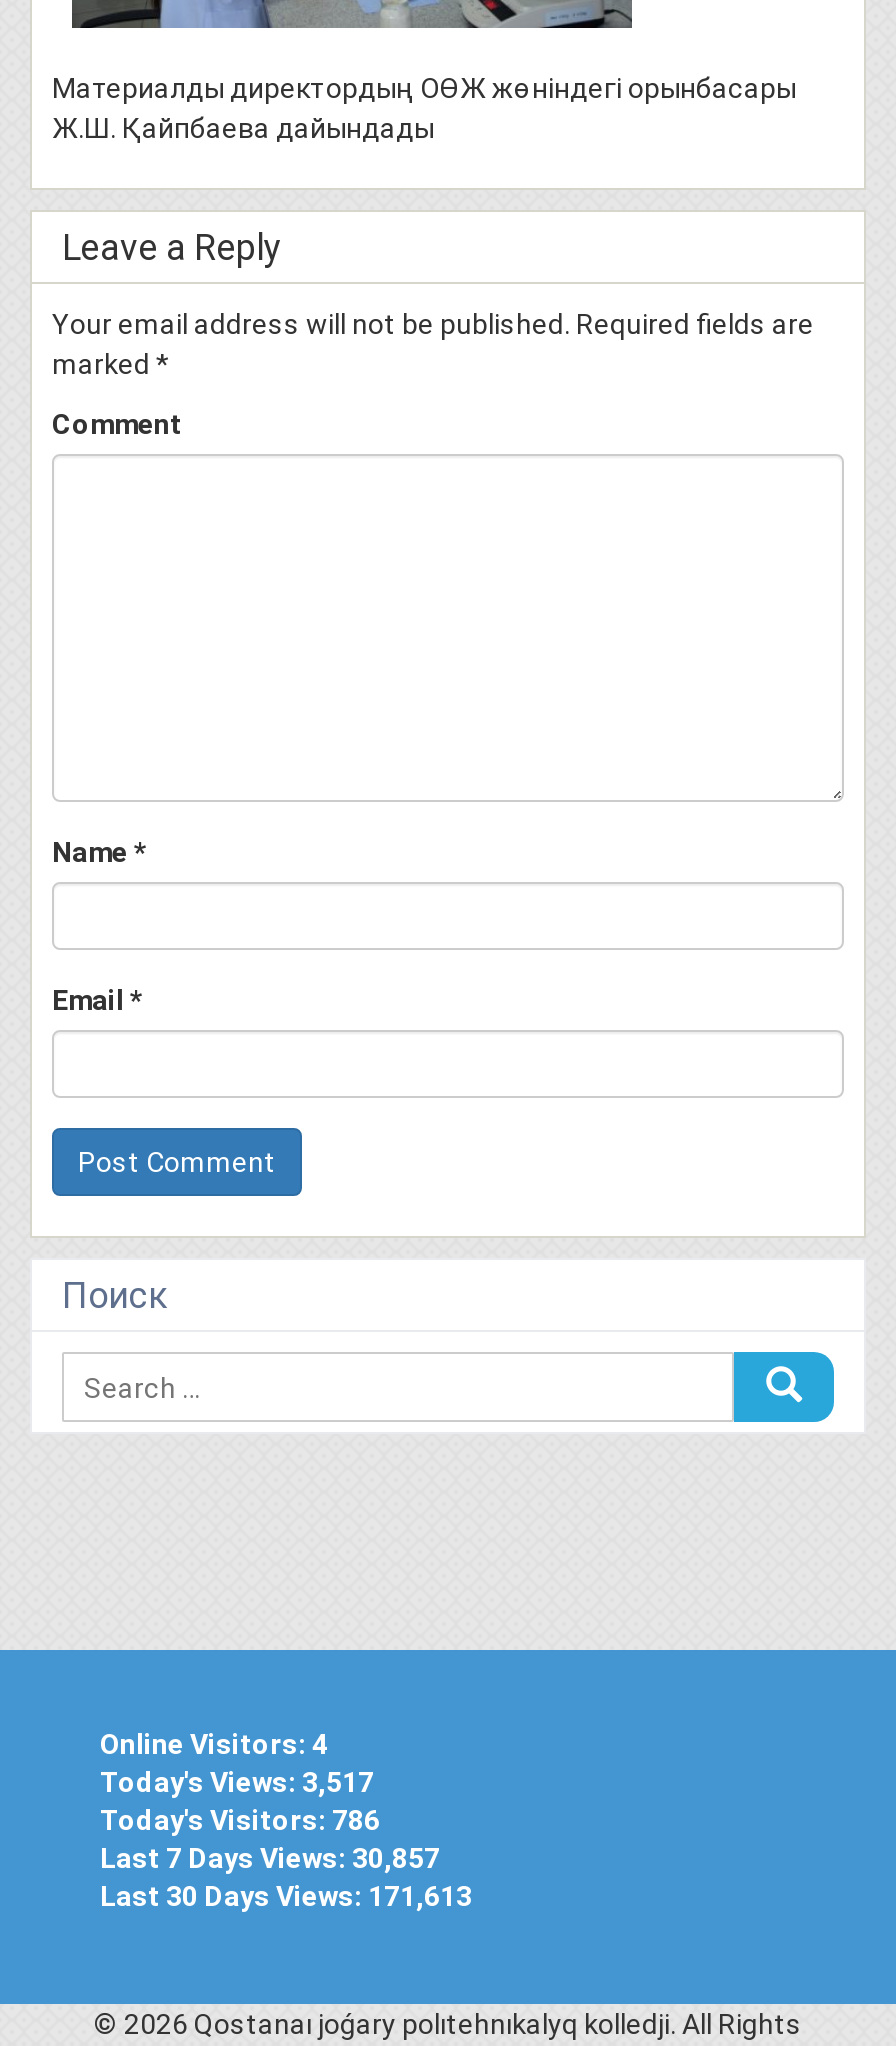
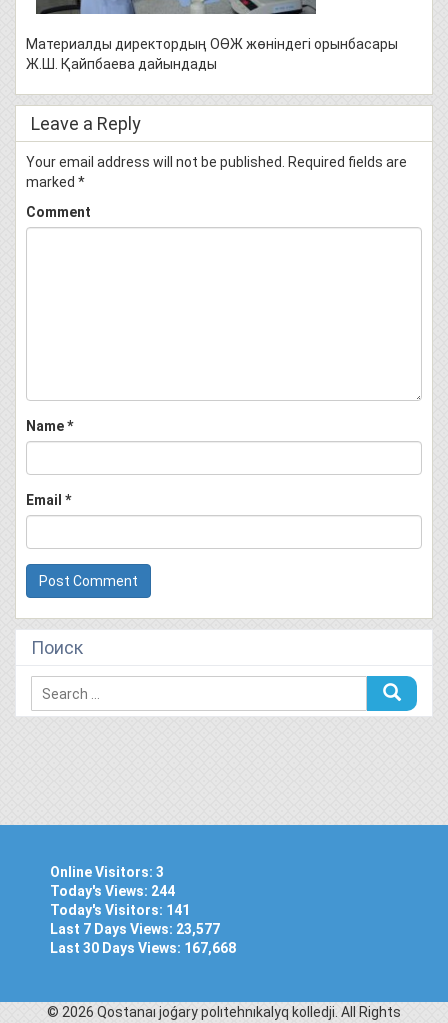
[100,1729,328,1761] Online Visitors: 4 -> [50,864,164,880] Online Visitors: 3
[100,1767,374,1799] Today's Views: 3,517 -> [50,883,175,899] Today's Views: 244
[100,1805,380,1837] Today's Visitors: 786 -> [50,902,190,918] Today's Visitors: 141
[100,1843,440,1875] Last 7 Days Views: 30,857 -> [50,921,220,937] Last 7 Days Views: 23,577
[100,1881,472,1913] Last 30 Days Views: 171,613 -> [50,940,236,956] Last 30 Days Views: 167,668

